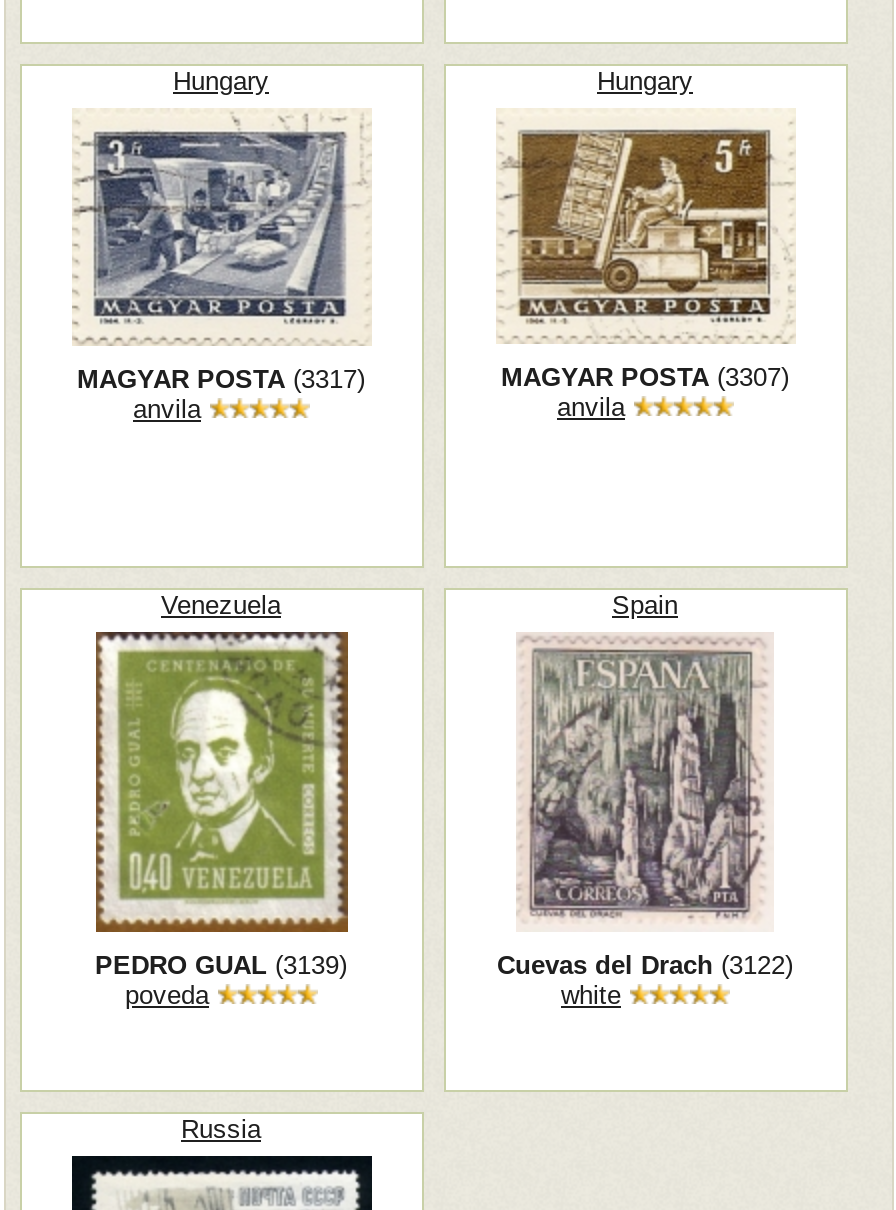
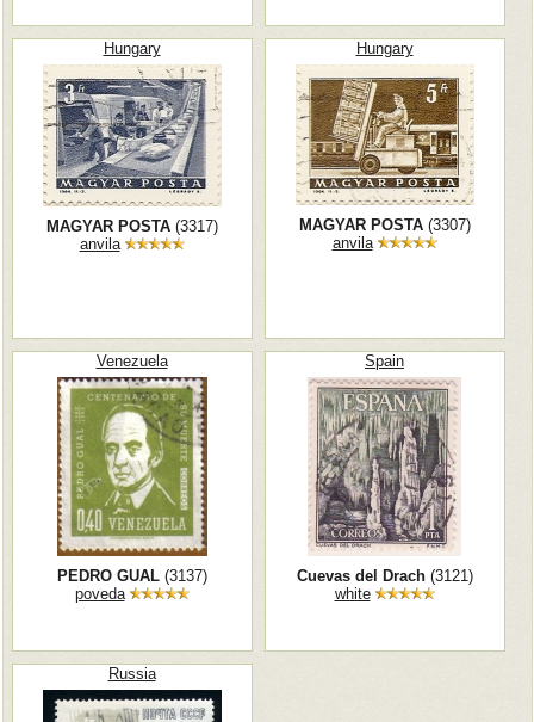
[95,950,347,980] PEDRO GUAL (3139) -> [57,567,207,585] PEDRO GUAL (3137)
[497,950,793,980] Cuevas del Drach (3122) -> [296,567,473,585] Cuevas del Drach (3121)

